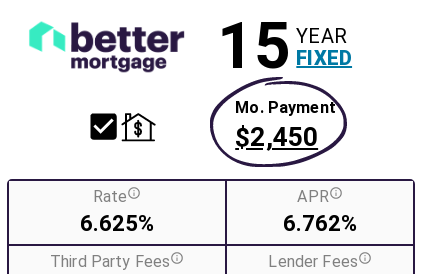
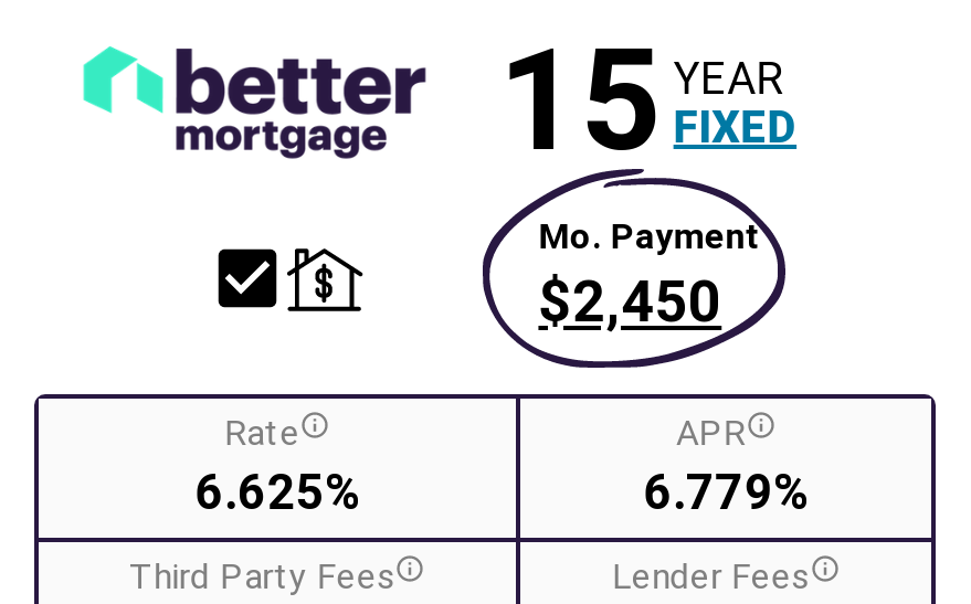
[283,211,358,236] 6.762% -> [643,464,809,519] 6.779%

